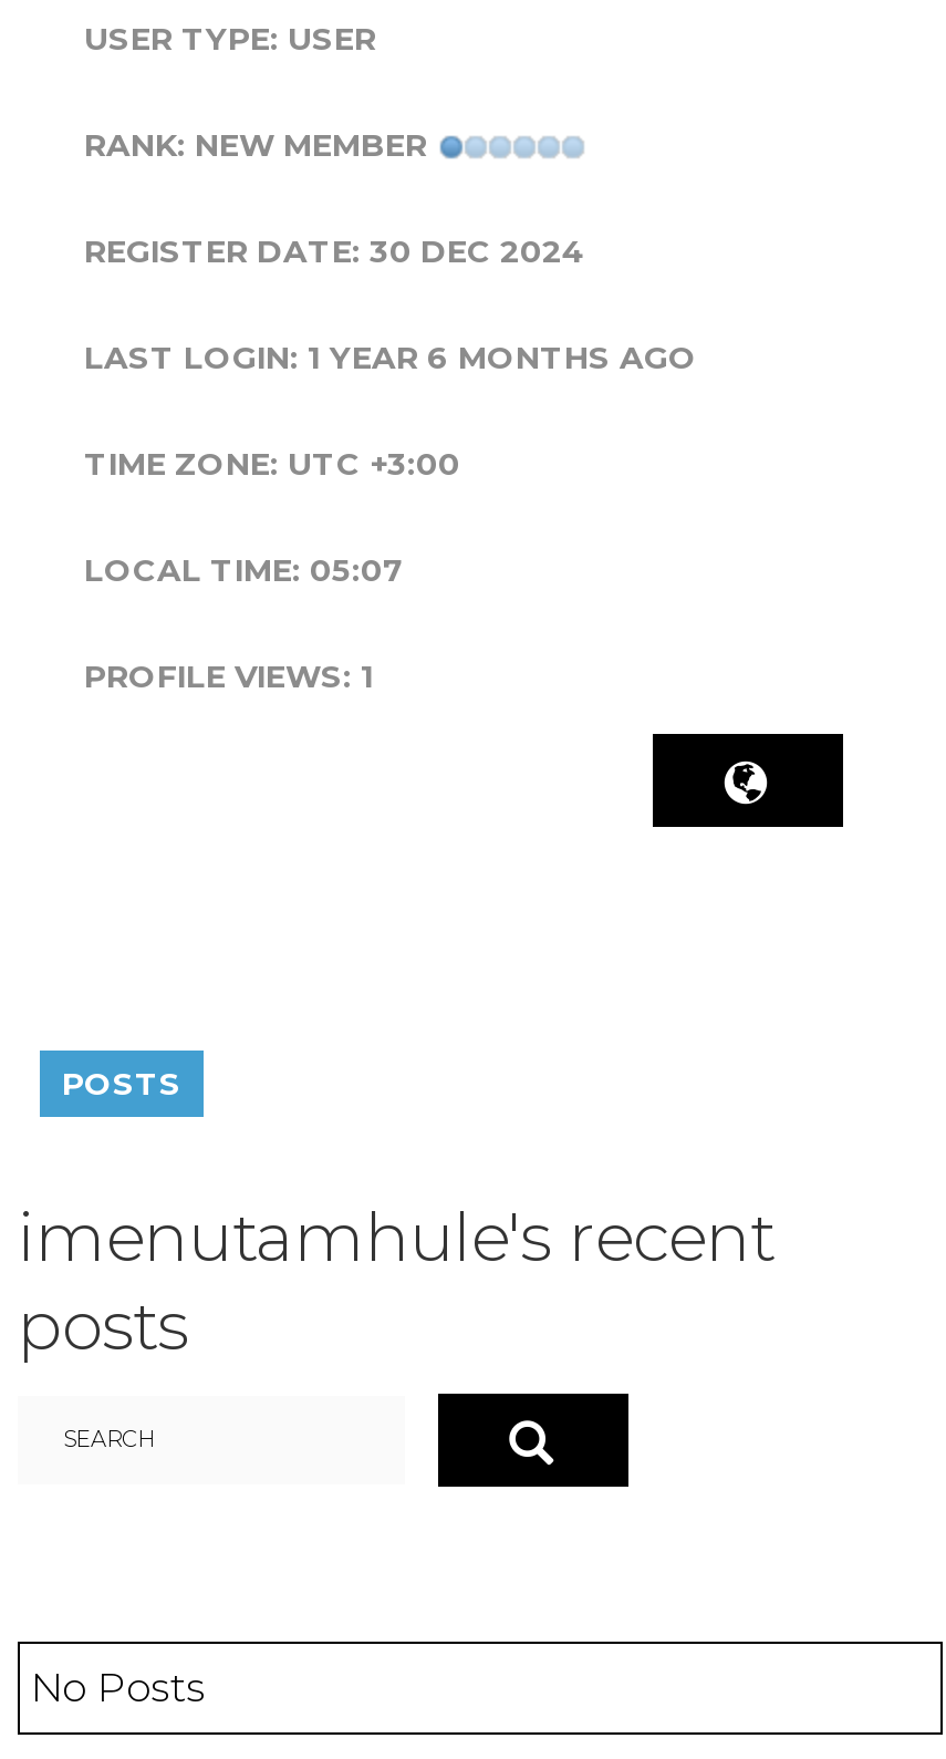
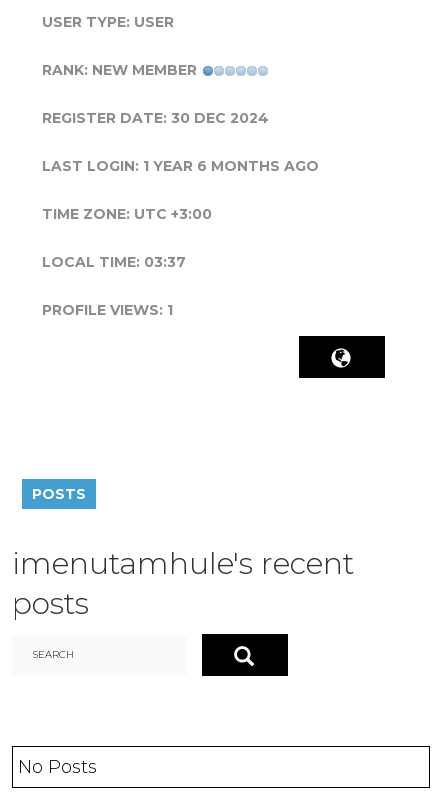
[84,550,405,590] LOCAL TIME: 05:07 -> [42,253,186,271] LOCAL TIME: 03:37

